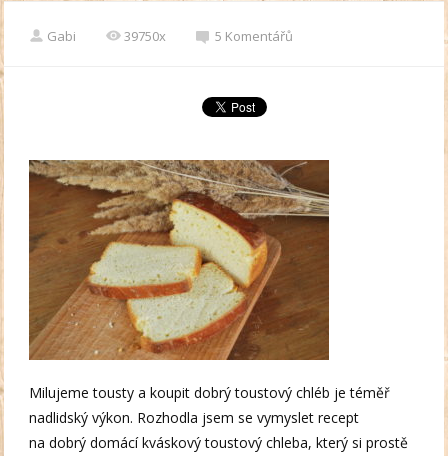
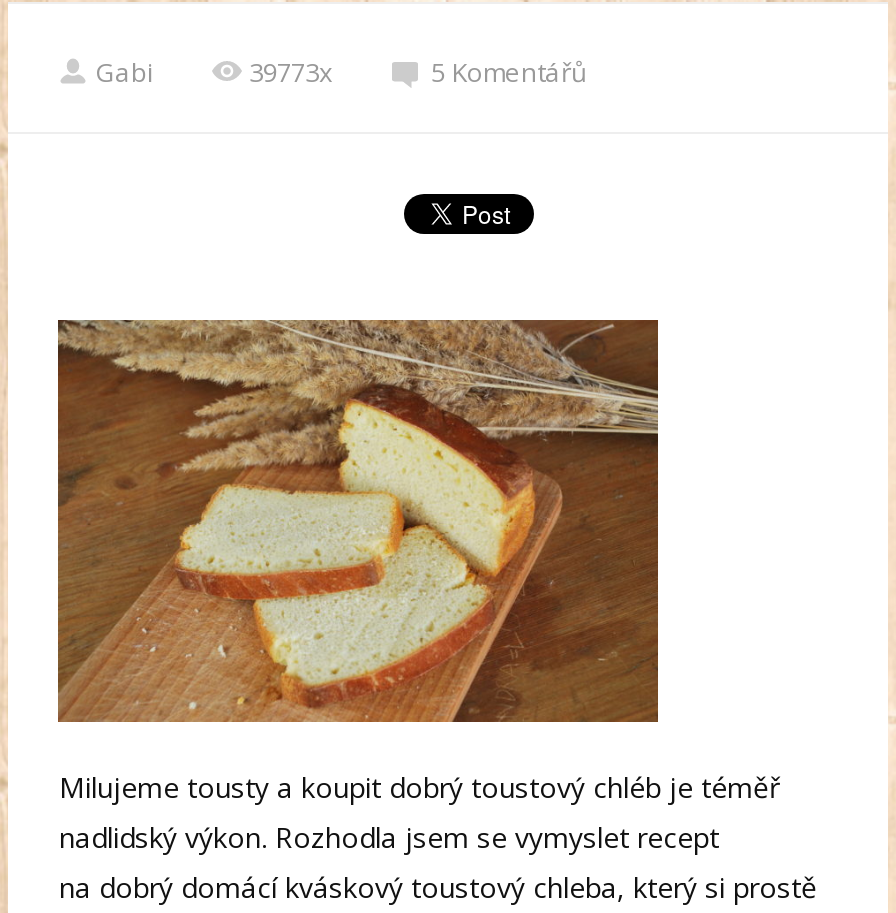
[124,27,166,45] 39750x -> [249,55,333,91] 39773x

